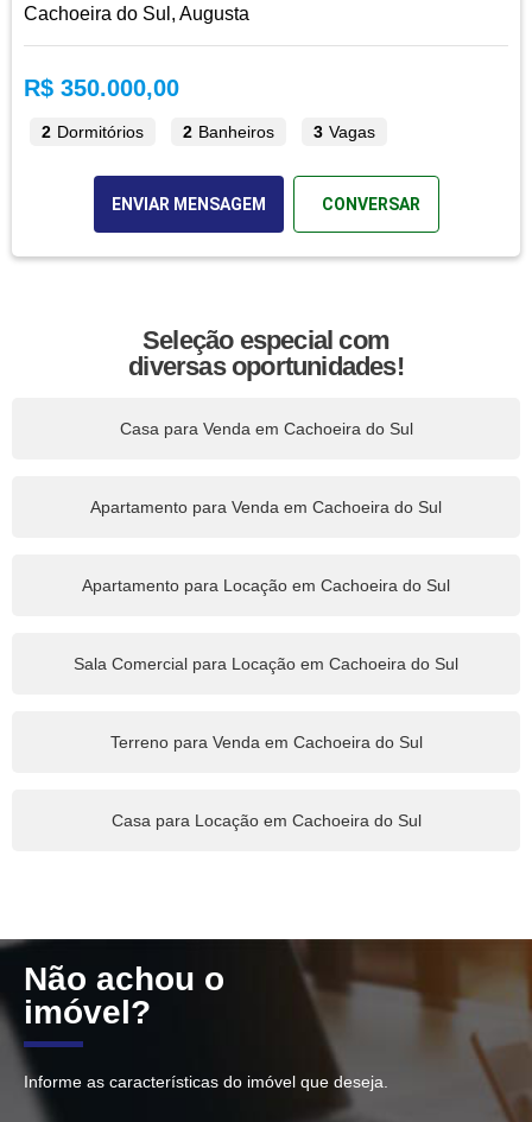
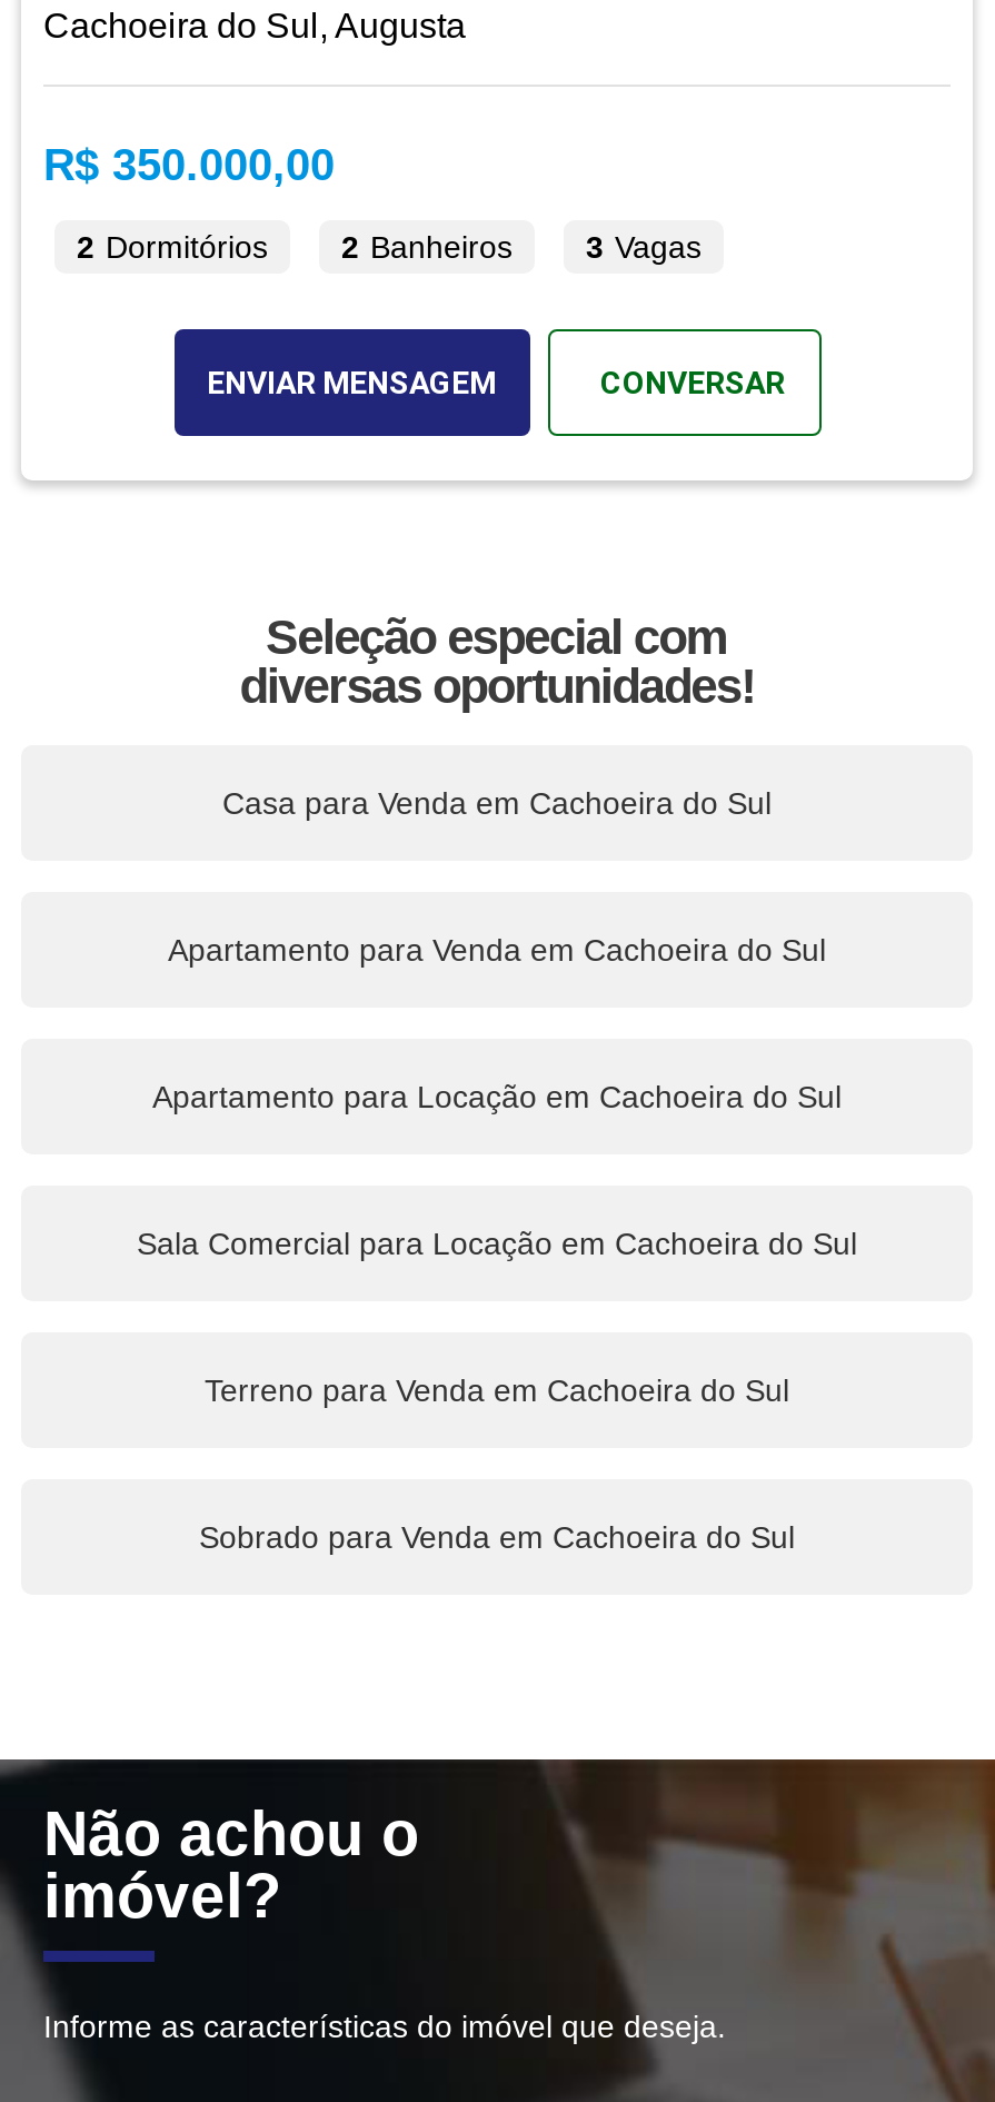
[111,811,421,830] Casa para Locação em Cachoeira do Sul -> [199,1519,795,1555] Sobrado para Venda em Cachoeira do Sul

